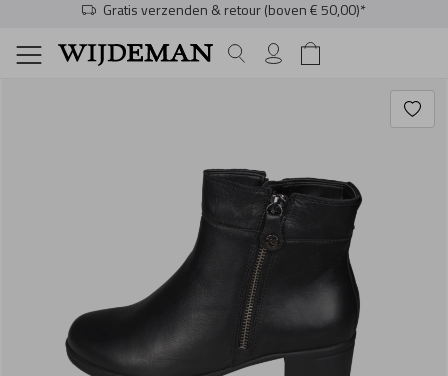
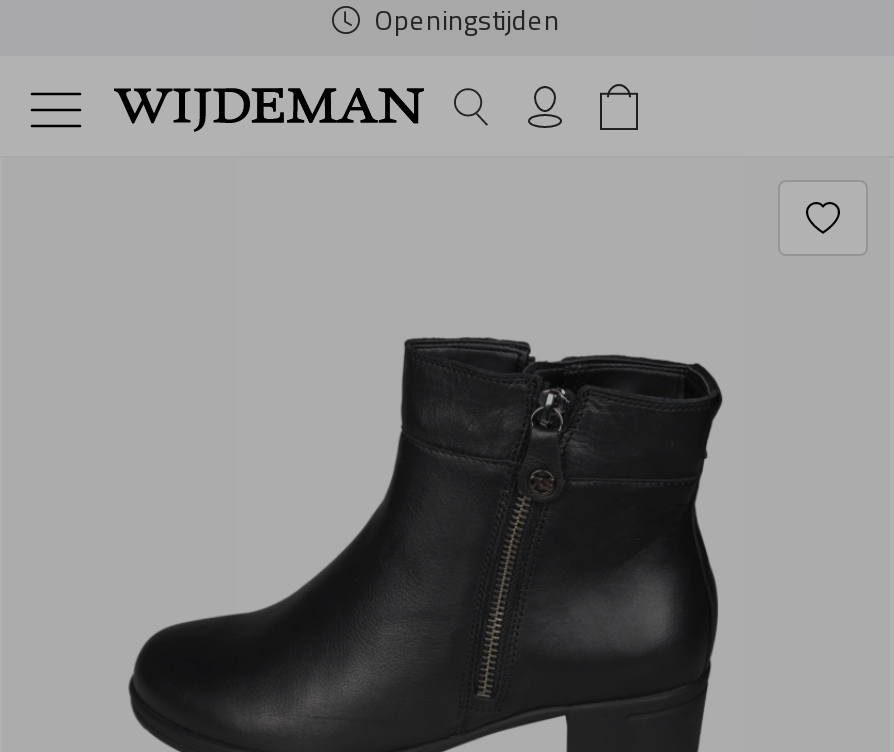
[103,0,366,15] Gratis verzenden & retour (boven € 50,00)* -> [374,8,560,38] Openingstijden

